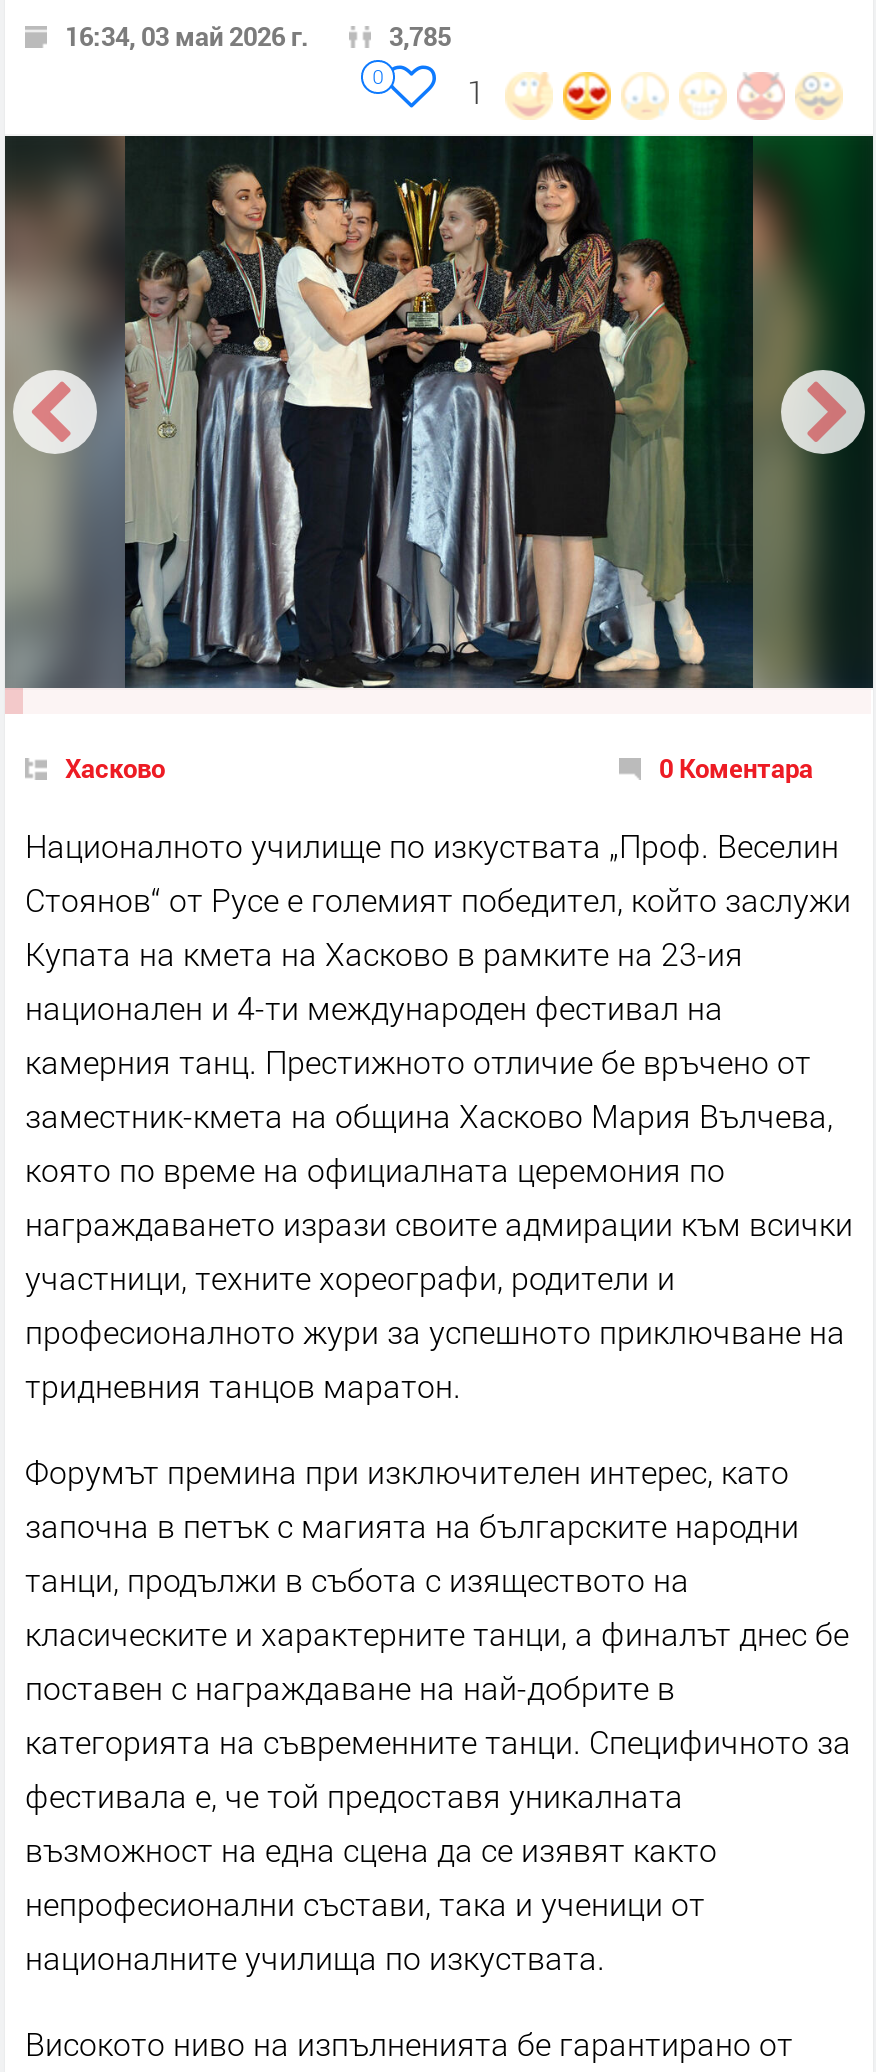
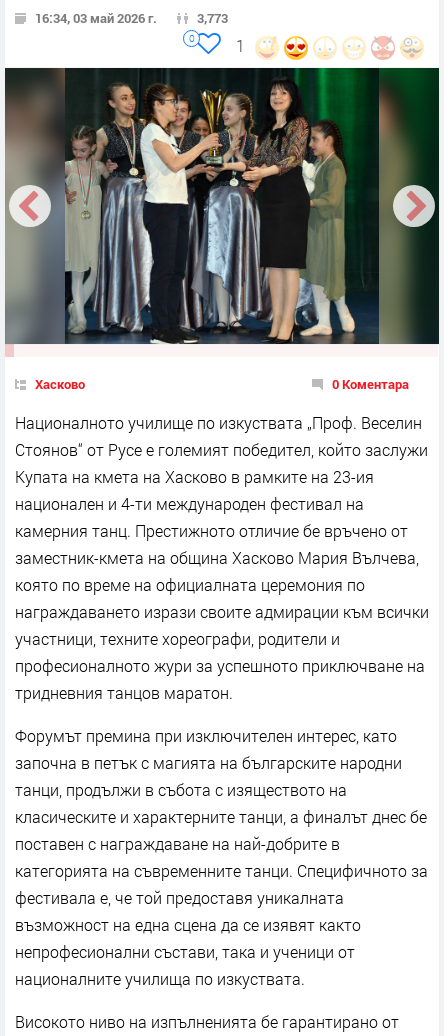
[389,18,451,54] 3,785 -> [197,9,228,27] 3,773

